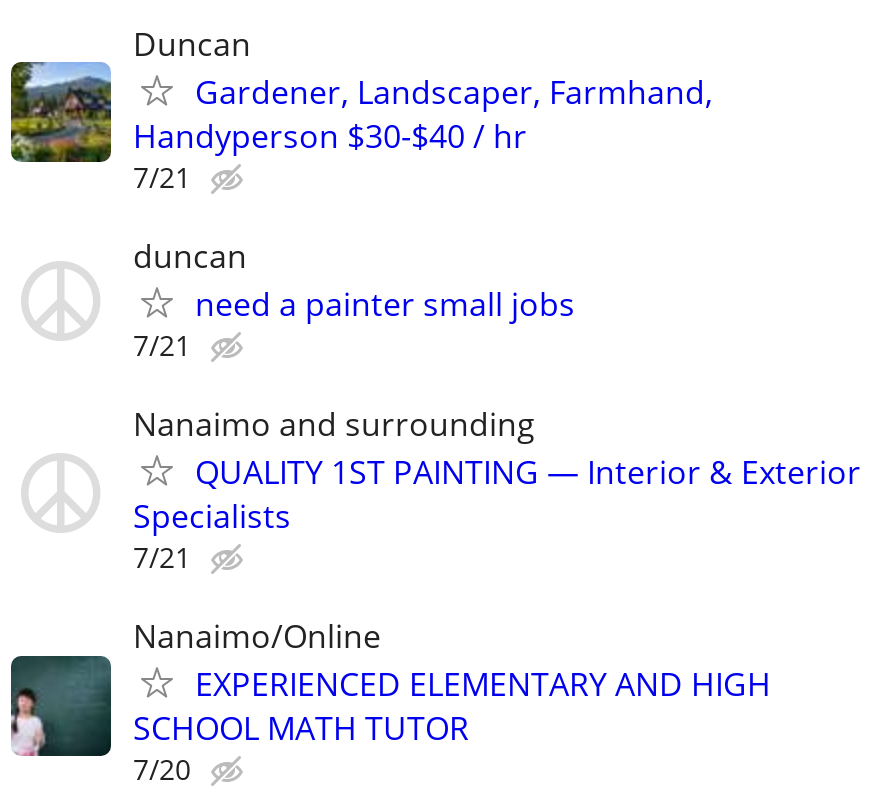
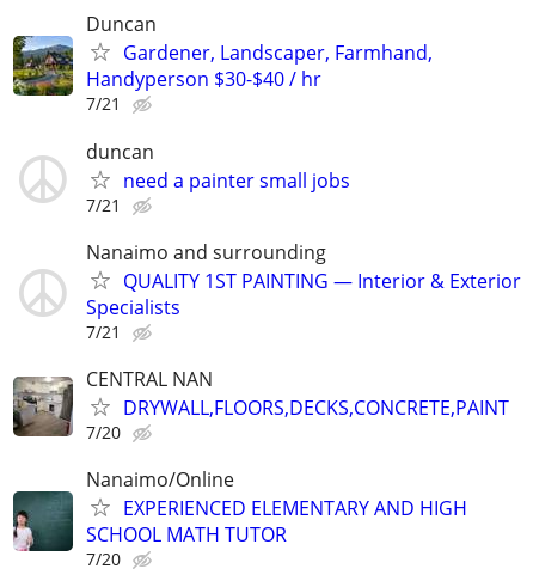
none -> [12,366,509,443] [image] | CENTRAL NAN | DRYWALL,FLOORS,DECKS,CONCRETE,PAINT | 7/20

